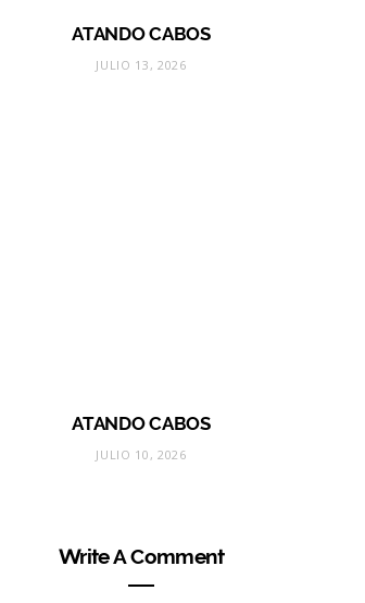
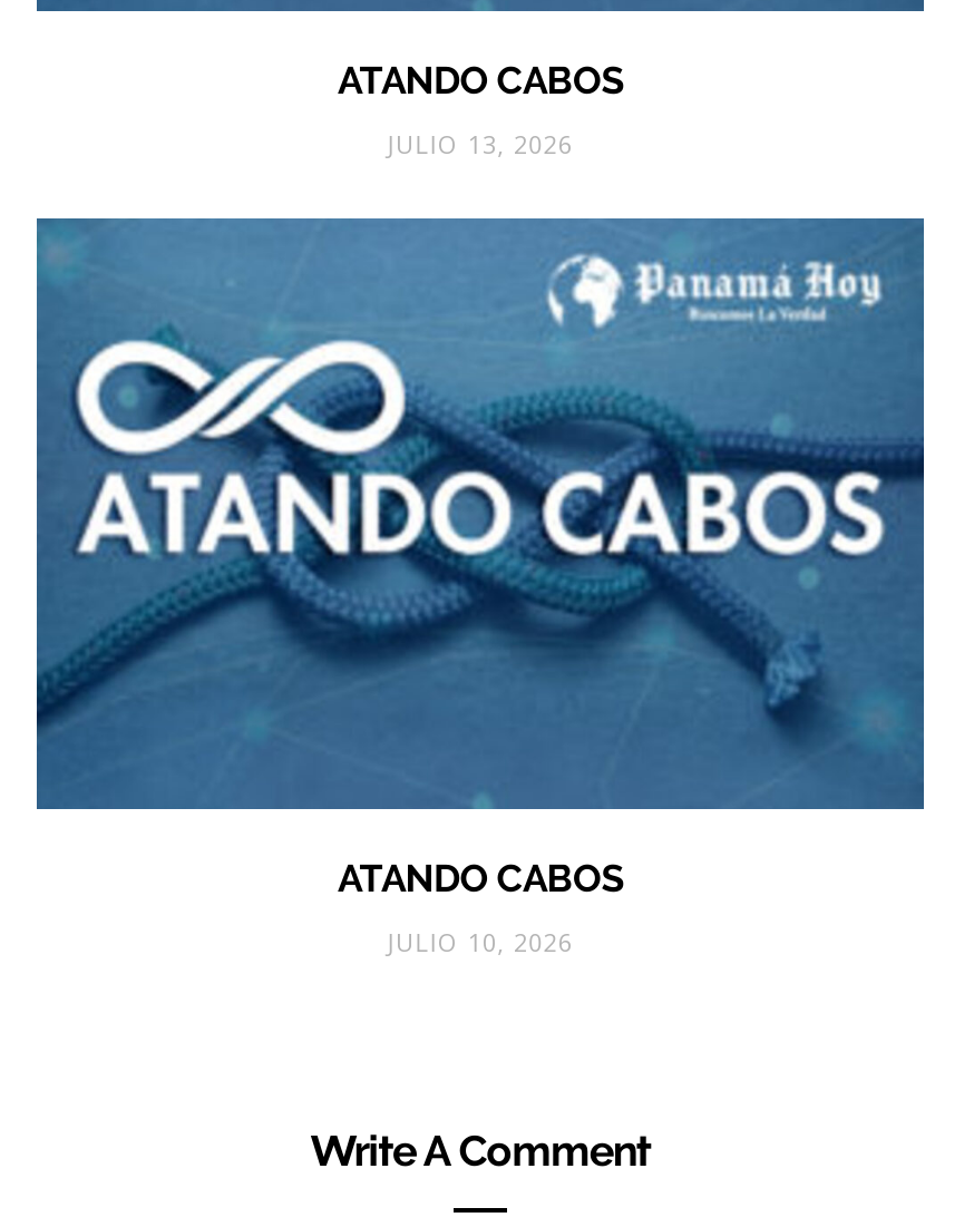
none -> [35,216,926,811] [image]

